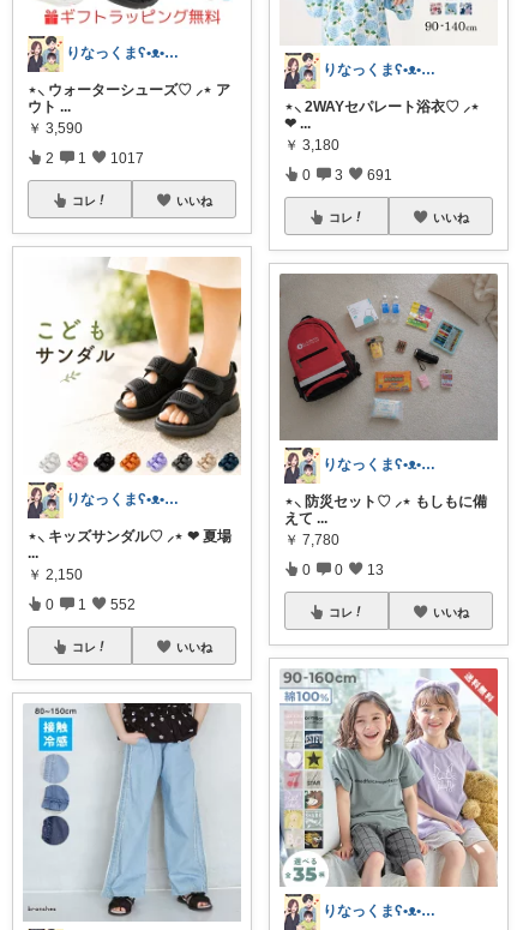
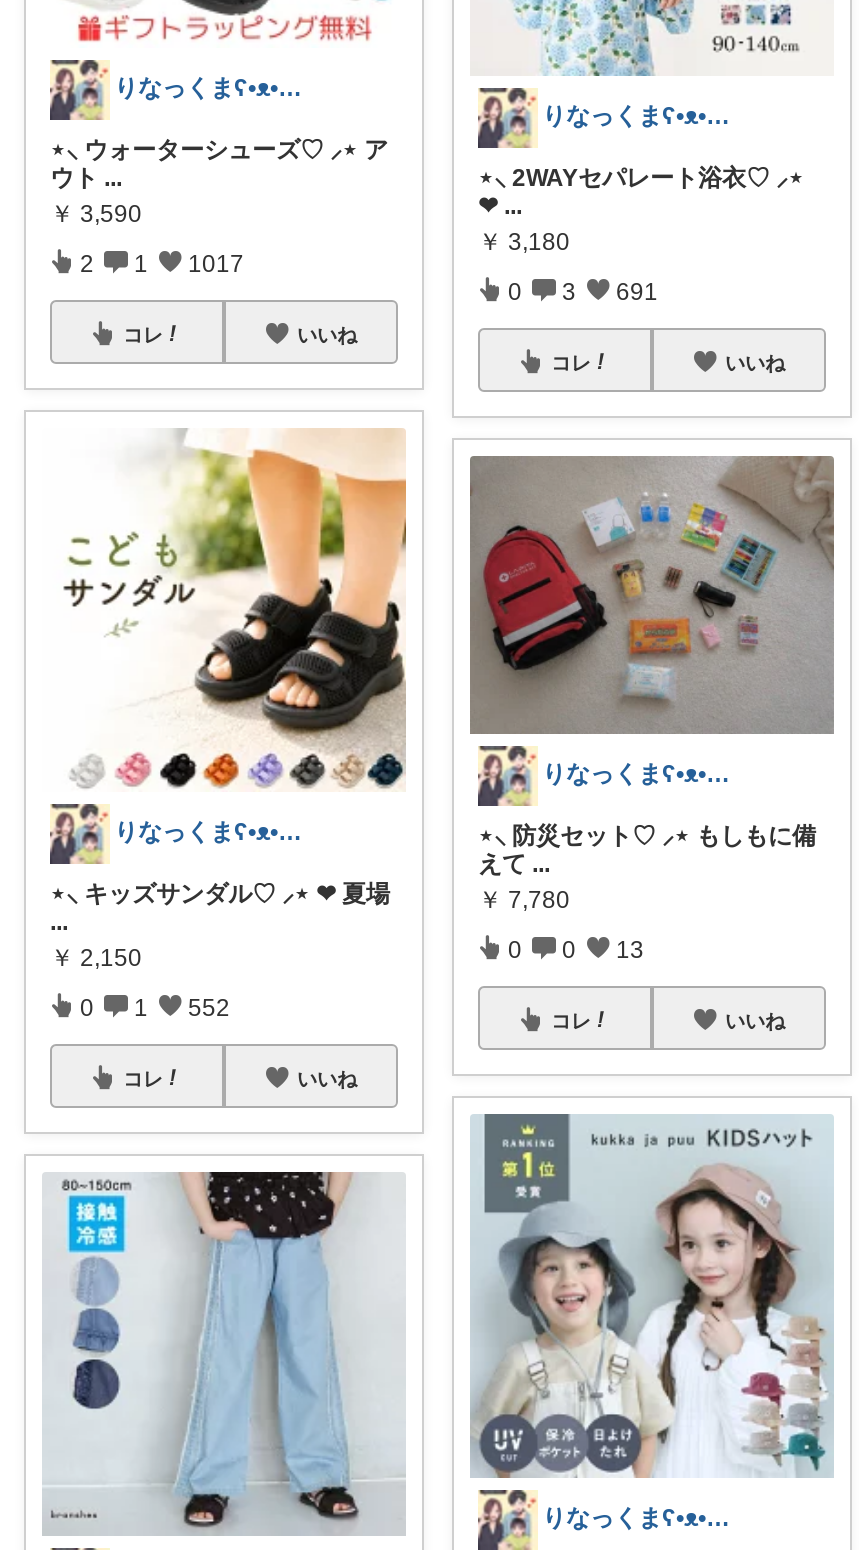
[278,667,499,888] [image] -> [470,1112,834,1480] [image]

